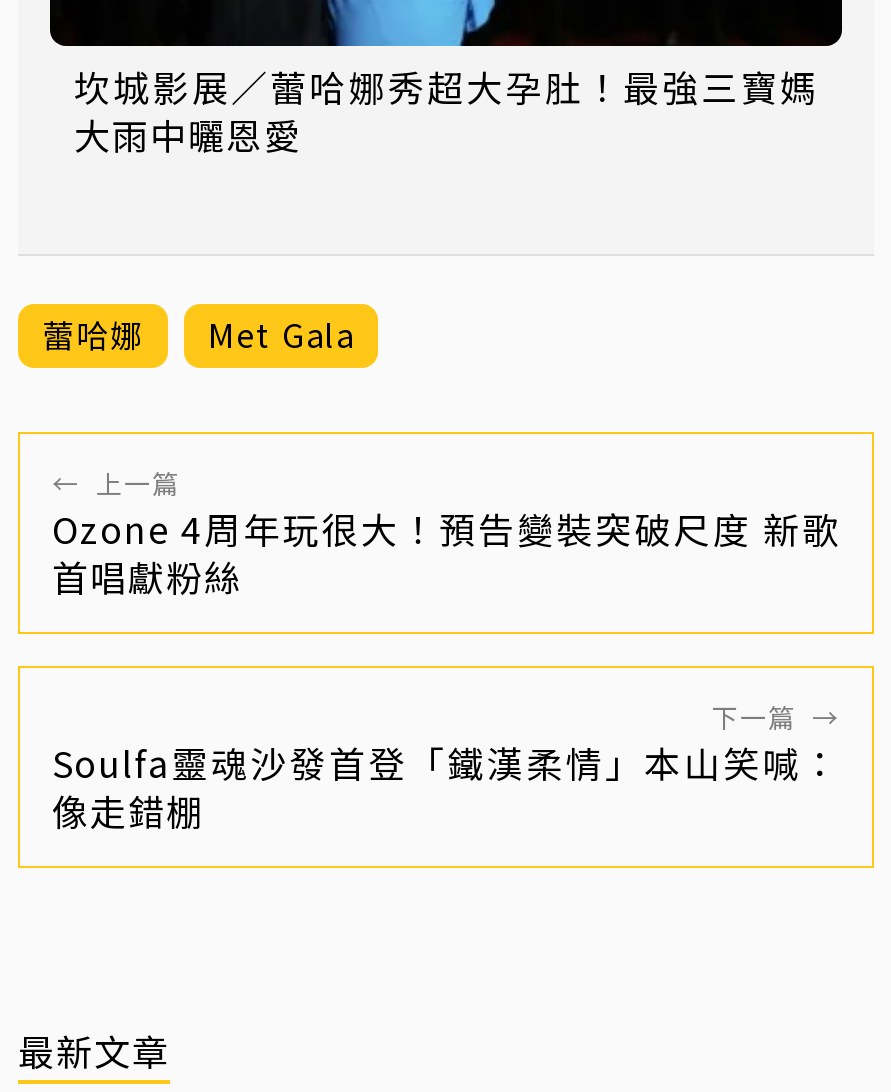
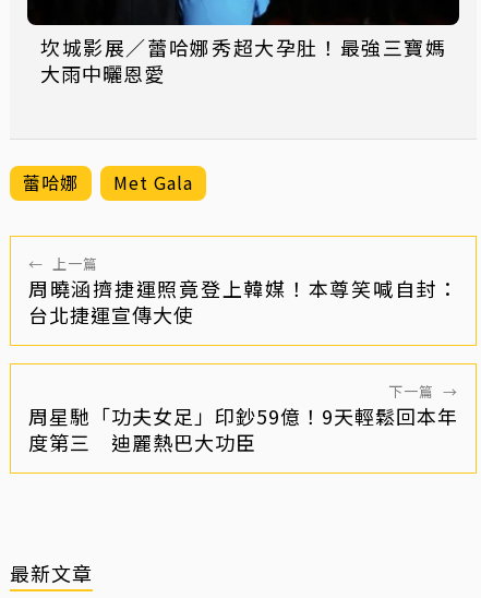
[52,502,840,602] Ozone 4周年玩很大！預告變裝突破尺度 新歌 | 首唱獻粉絲 -> [28,274,458,329] 周曉涵擠捷運照竟登上韓媒！本尊笑喊自封： | 台北捷運宣傳大使
[52,736,840,836] Soulfa靈魂沙發首登「鐵漢柔情」本山笑喊： | 像走錯棚 -> [28,402,458,456] 周星馳「功夫女足」印鈔59億！9天輕鬆回本年 | 度第三 迪麗熱巴大功臣

